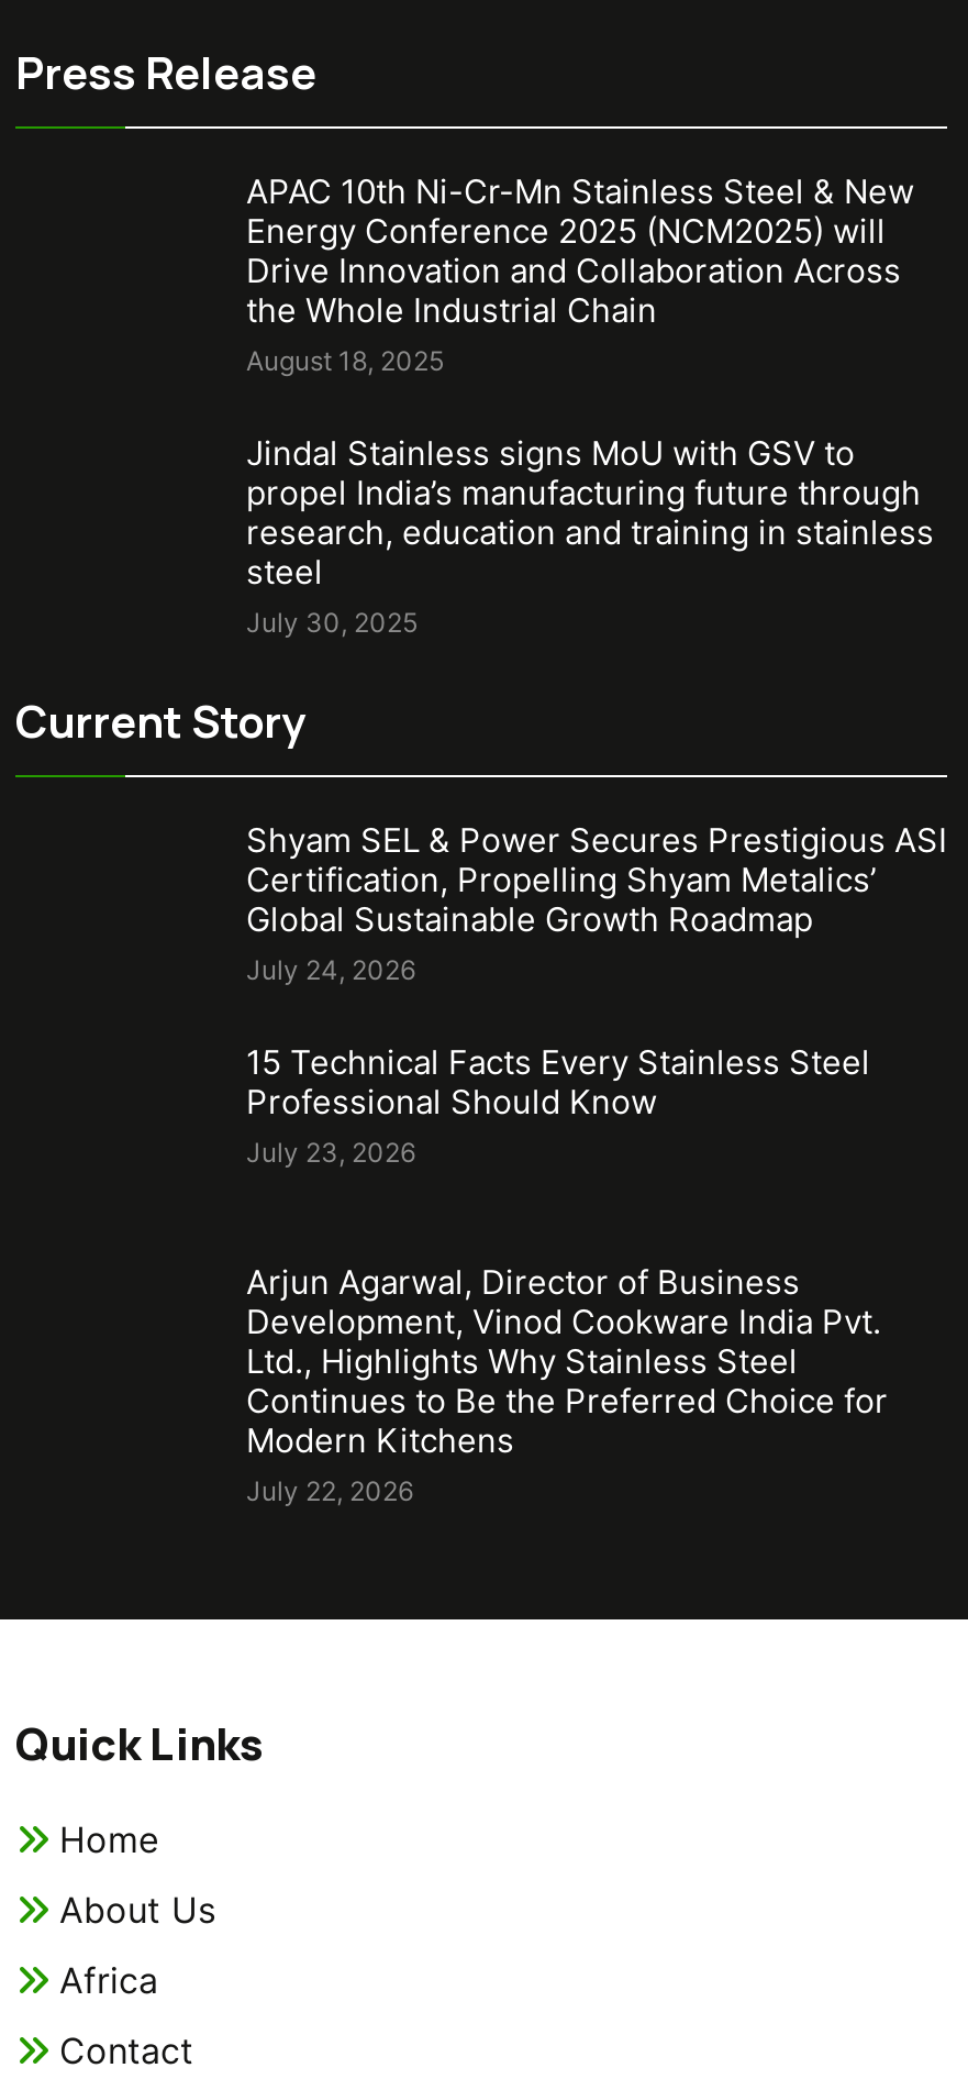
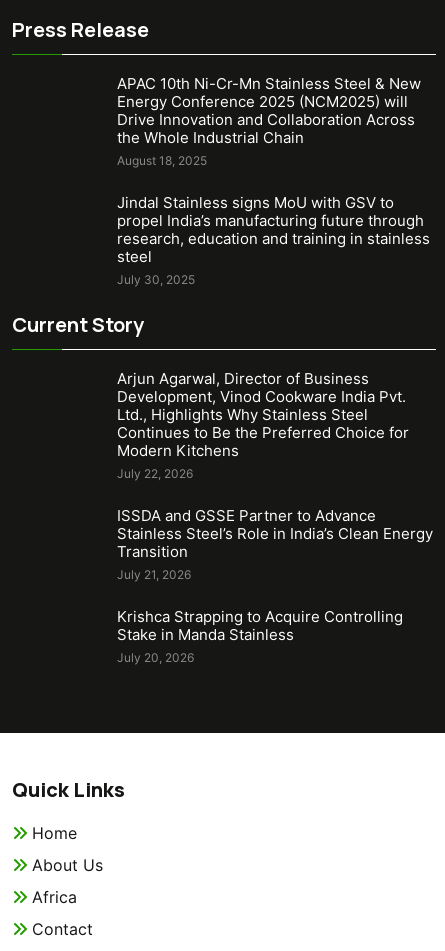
[246,820,947,1169] Shyam SEL & Power Secures Prestigious ASI | Certification, Propelling Shyam Metalics’ | Global Sustainable Growth Roadmap | July 24, 2026 | 15 Technical Facts Every Stainless Steel | Professional Should Know | July 23, 2026 -> none
moved [246,1261,888,1508] -> [117,369,409,481]: Arjun Agarwal, Director of Business | Development, Vinod Cookware India Pvt. | Ltd., Highlights Why Stainless Steel | Continues to Be the Preferred Choice for | Modern Kitchens | July 22, 2026
none -> [117,506,433,665] ISSDA and GSSE Partner to Advance | Stainless Steel’s Role in India’s Clean Energy | Transition | July 21, 2026 | Krishca Strapping to Acquire Controlling | Stake in Manda Stainless | July 20, 2026

